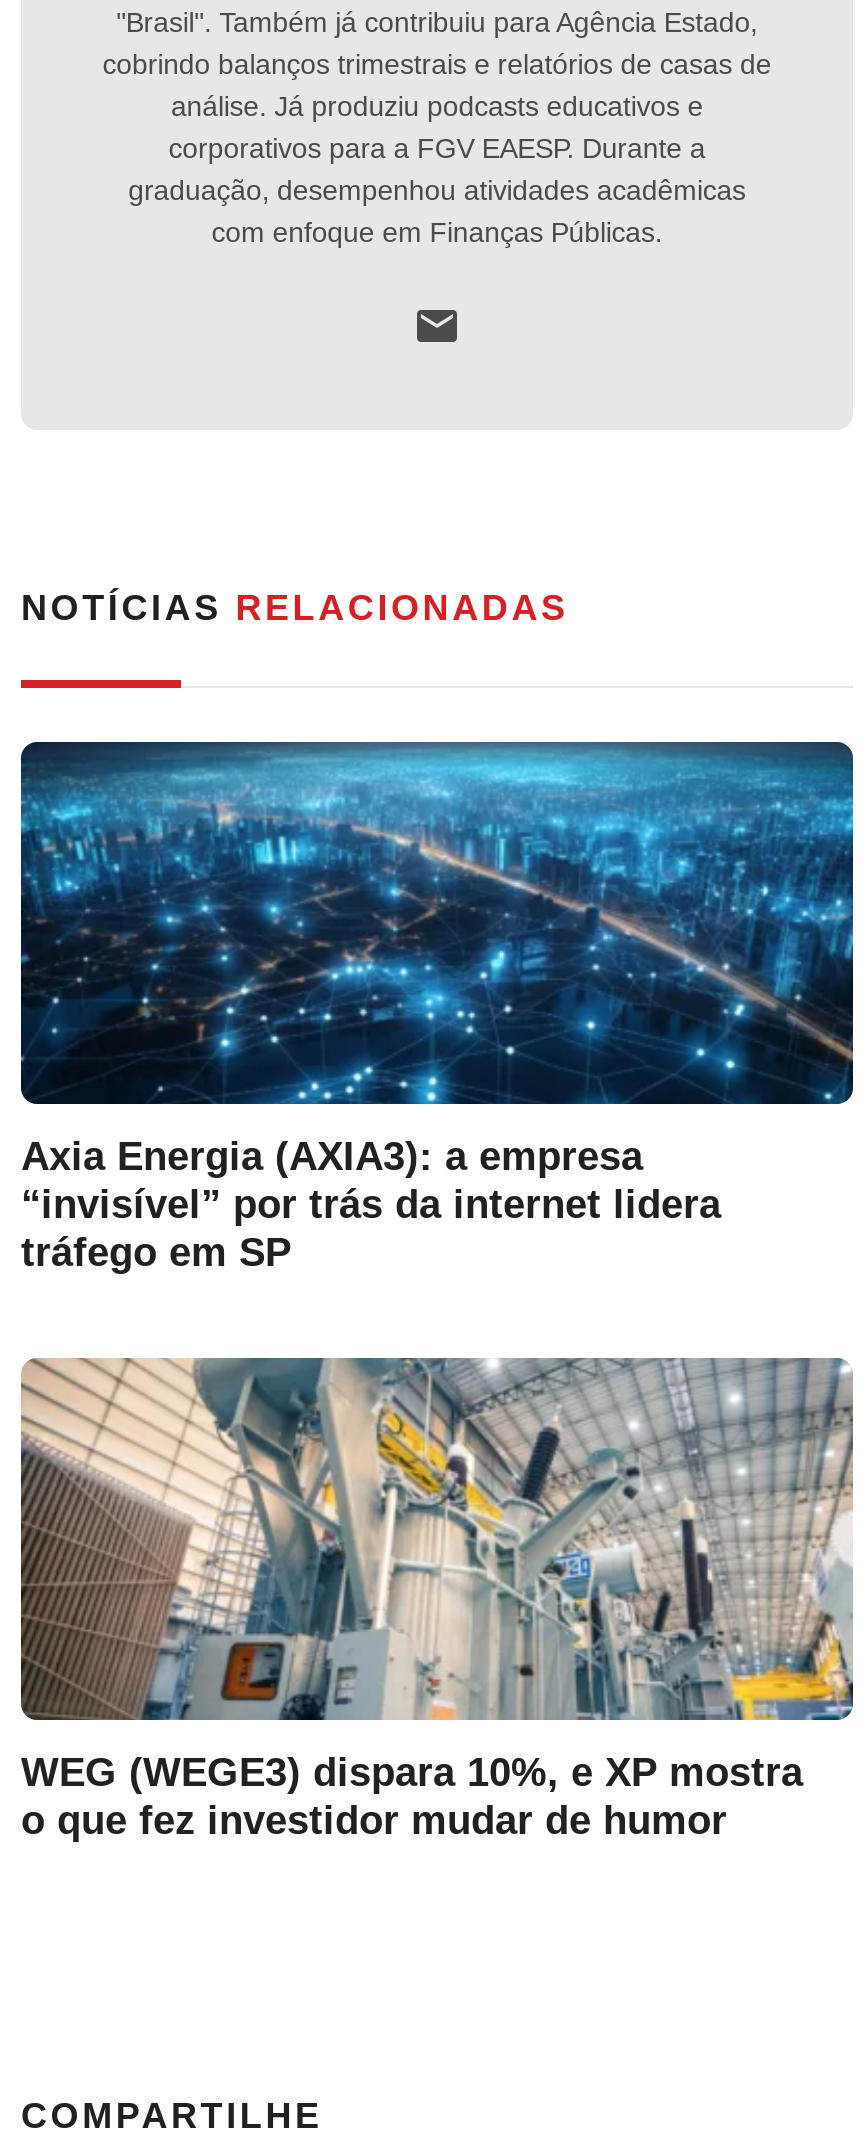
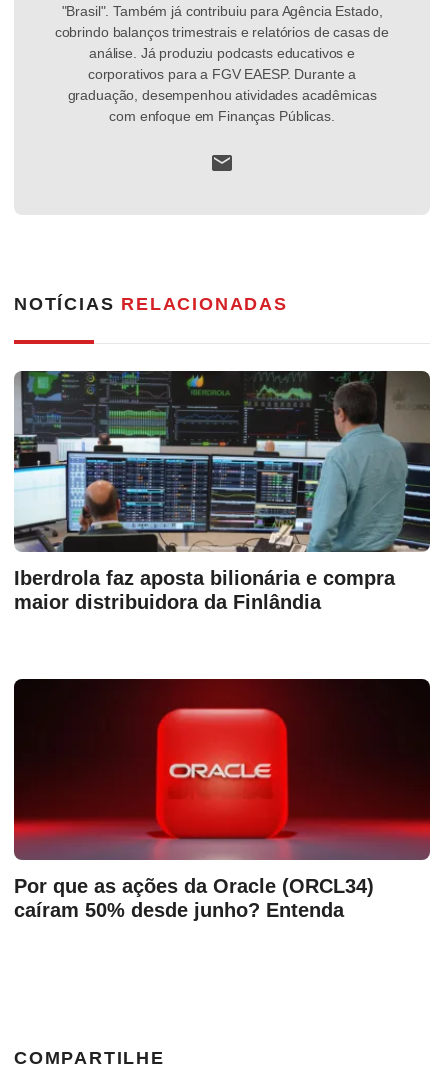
[19,740,855,1274] [image] | Axia Energia (AXIA3): a empresa | “invisível” por trás da internet lidera | tráfego em SP -> [13,370,431,613] [image] | Iberdrola faz aposta bilionária e compra | maior distribuidora da Finlândia
[19,1356,855,1842] [image] | WEG (WEGE3) dispara 10%, e XP mostra | o que fez investidor mudar de humor -> [13,678,431,921] [image] | Por que as ações da Oracle (ORCL34) | caíram 50% desde junho? Entenda

